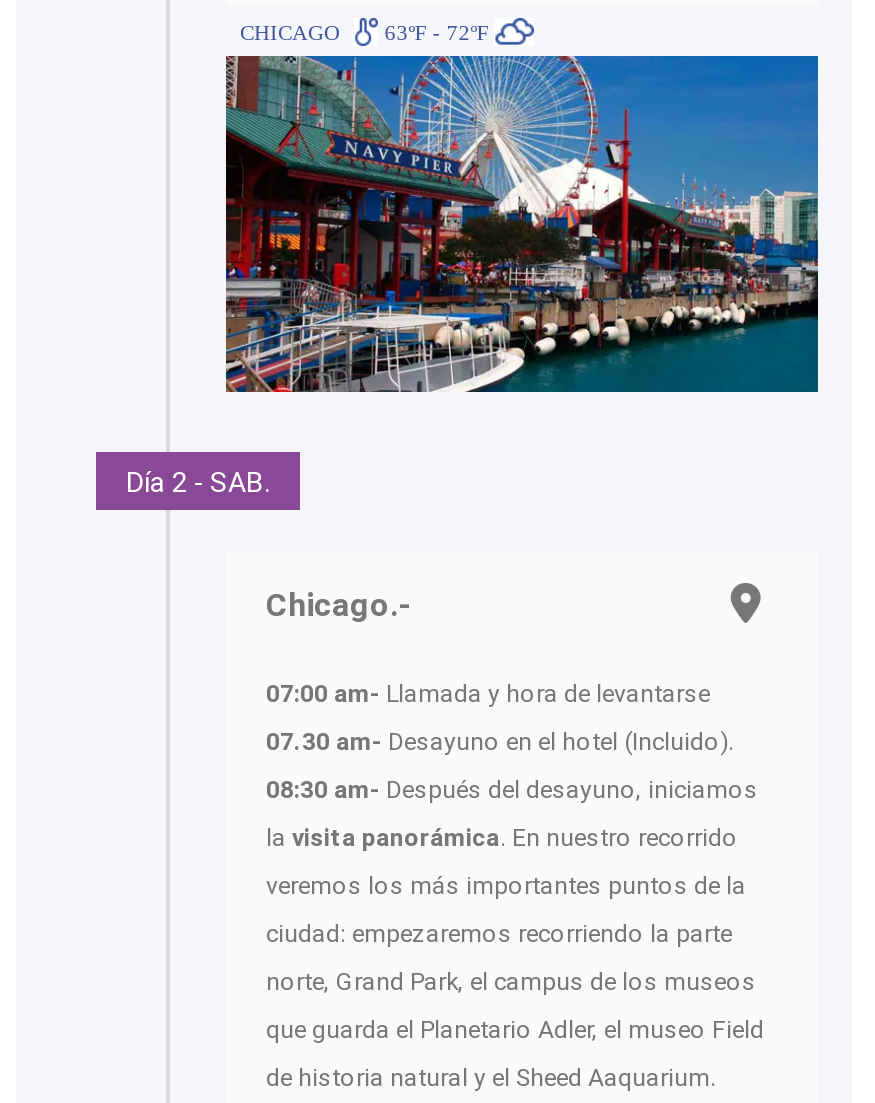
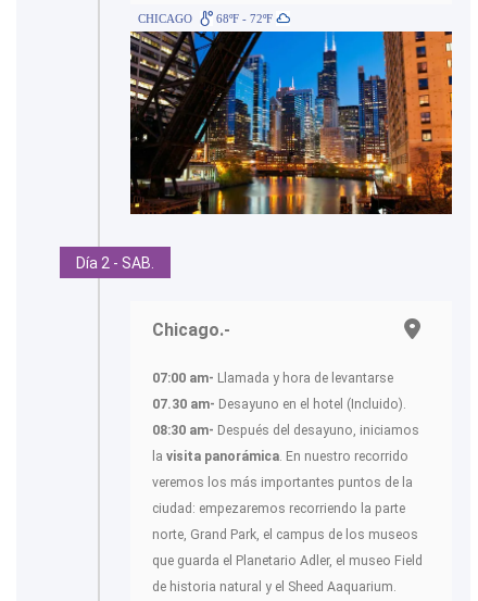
[224,18,820,394] [image] -> [129,30,453,215] [image]
[240,20,494,44] CHICAGO 63ºF - 72ºF -> [138,12,276,25] CHICAGO 68ºF - 72ºF

